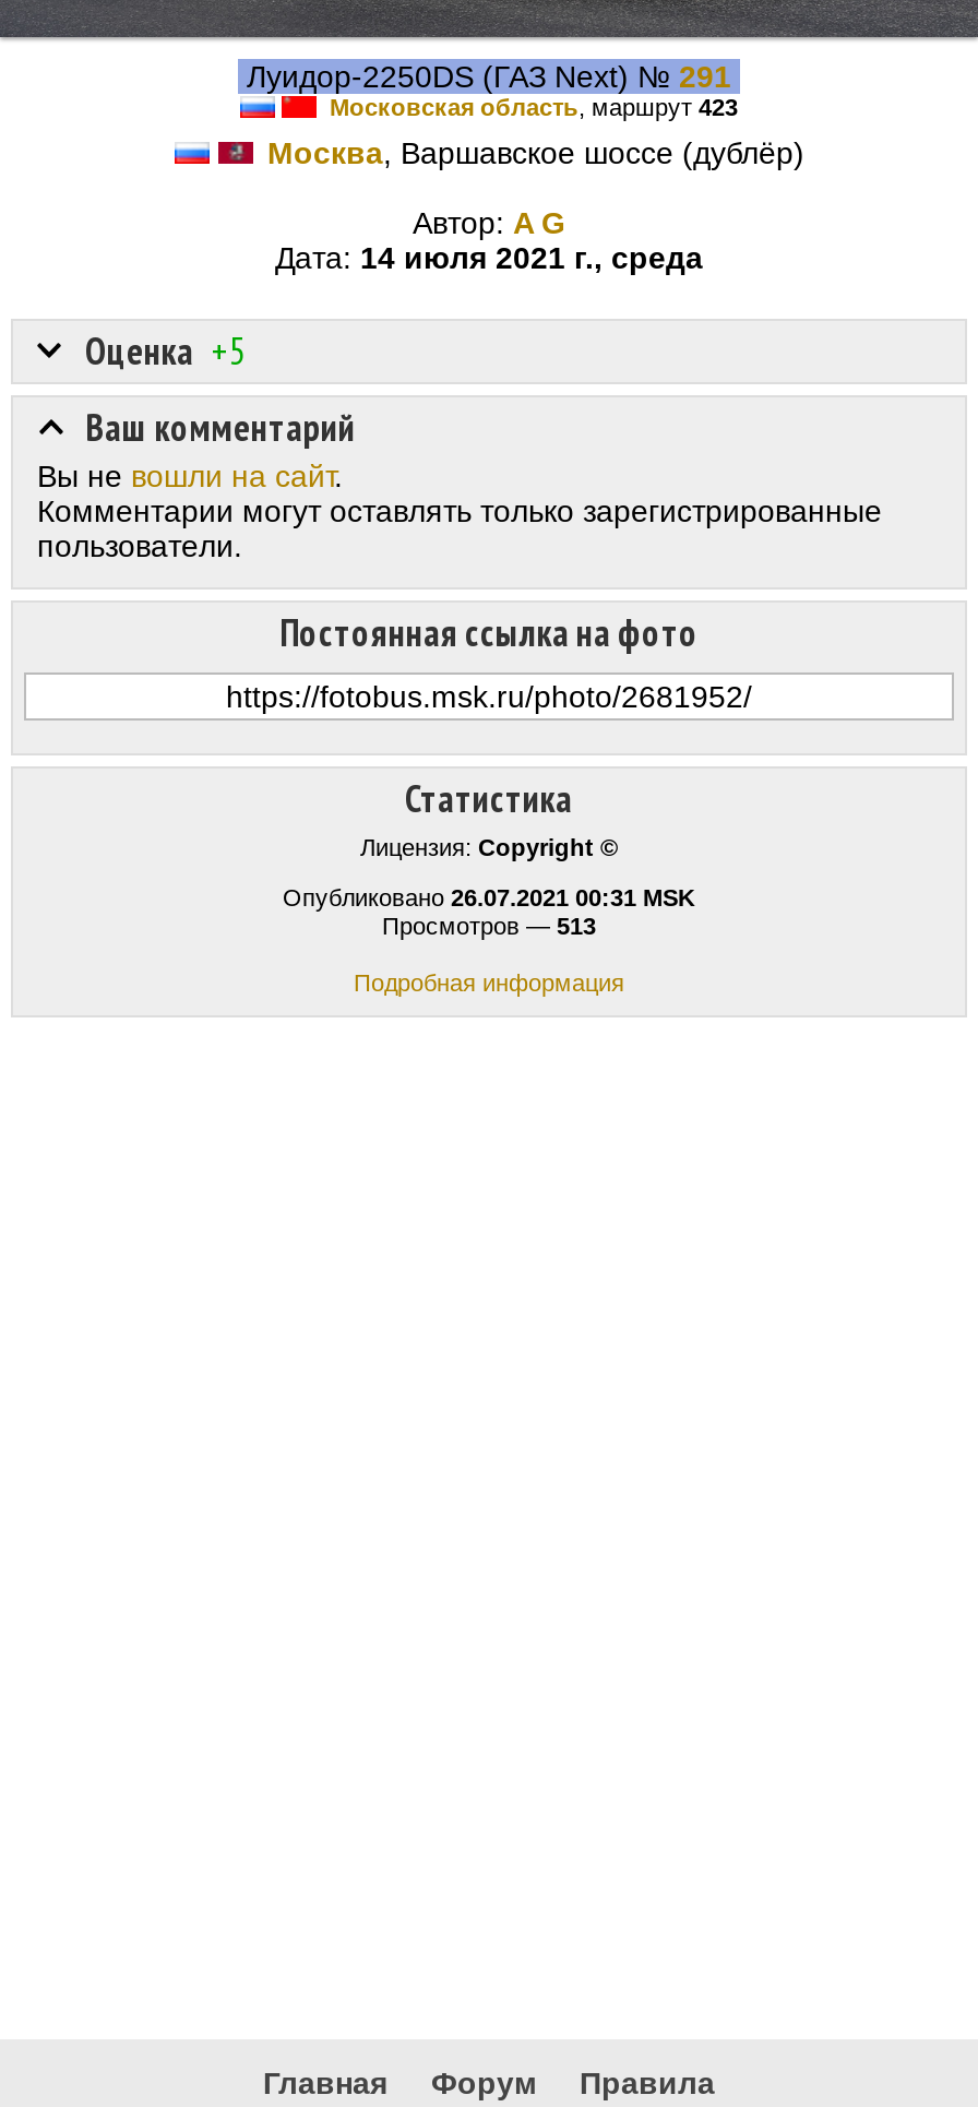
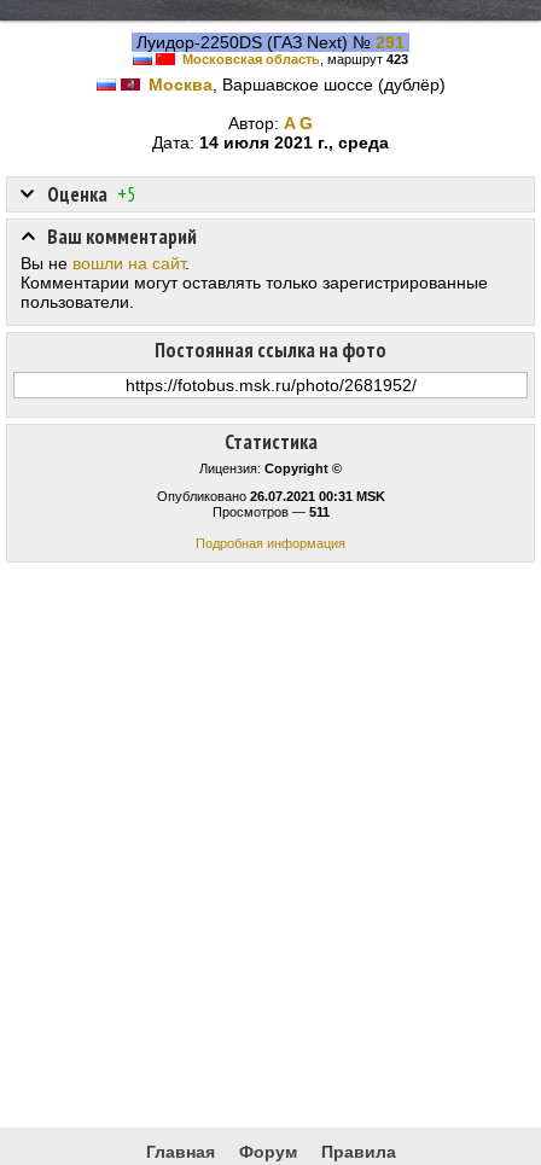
[382,913,596,939] Просмотров — 513 -> [212,505,329,519] Просмотров — 511

